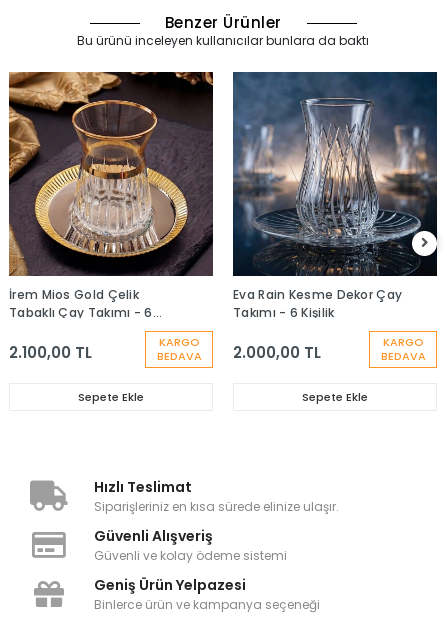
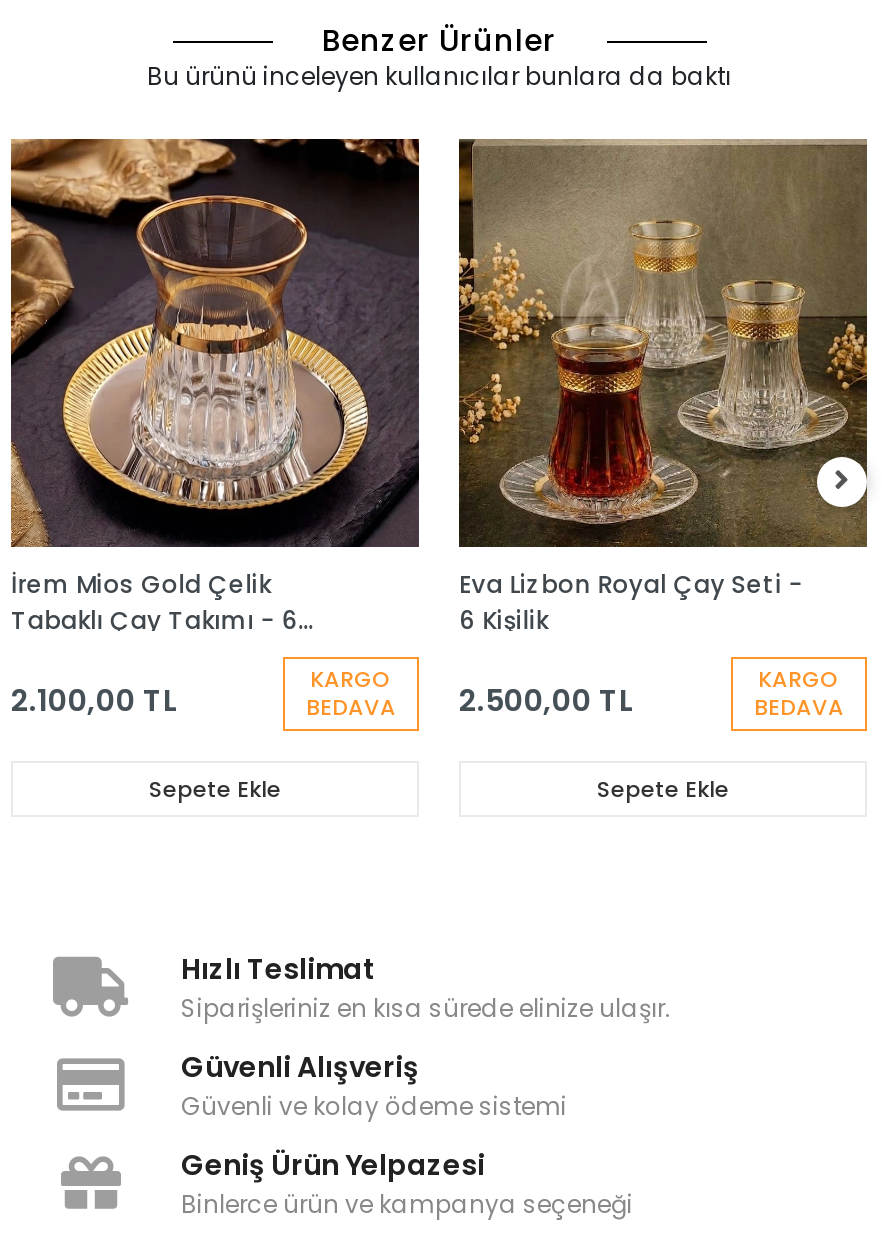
[232,71,438,321] [image] | Eva Rain Kesme Dekor Çay | Takımı - 6 Kişilik -> [457,137,869,637] [image] | Eva Lizbon Royal Çay Seti - | 6 Kişilik
[156,342,321,364] BEDAVA 2.000,00 TL -> [306,679,633,724] BEDAVA 2.500,00 TL

